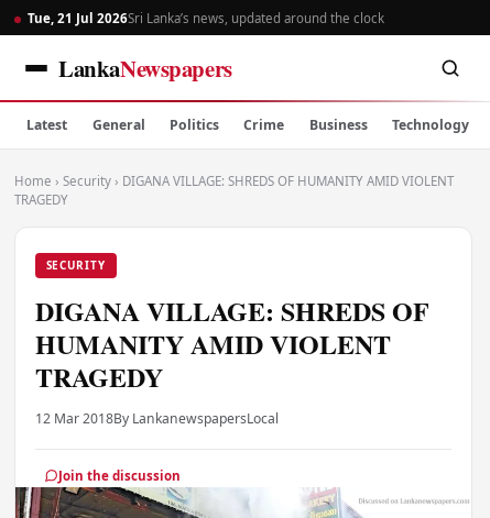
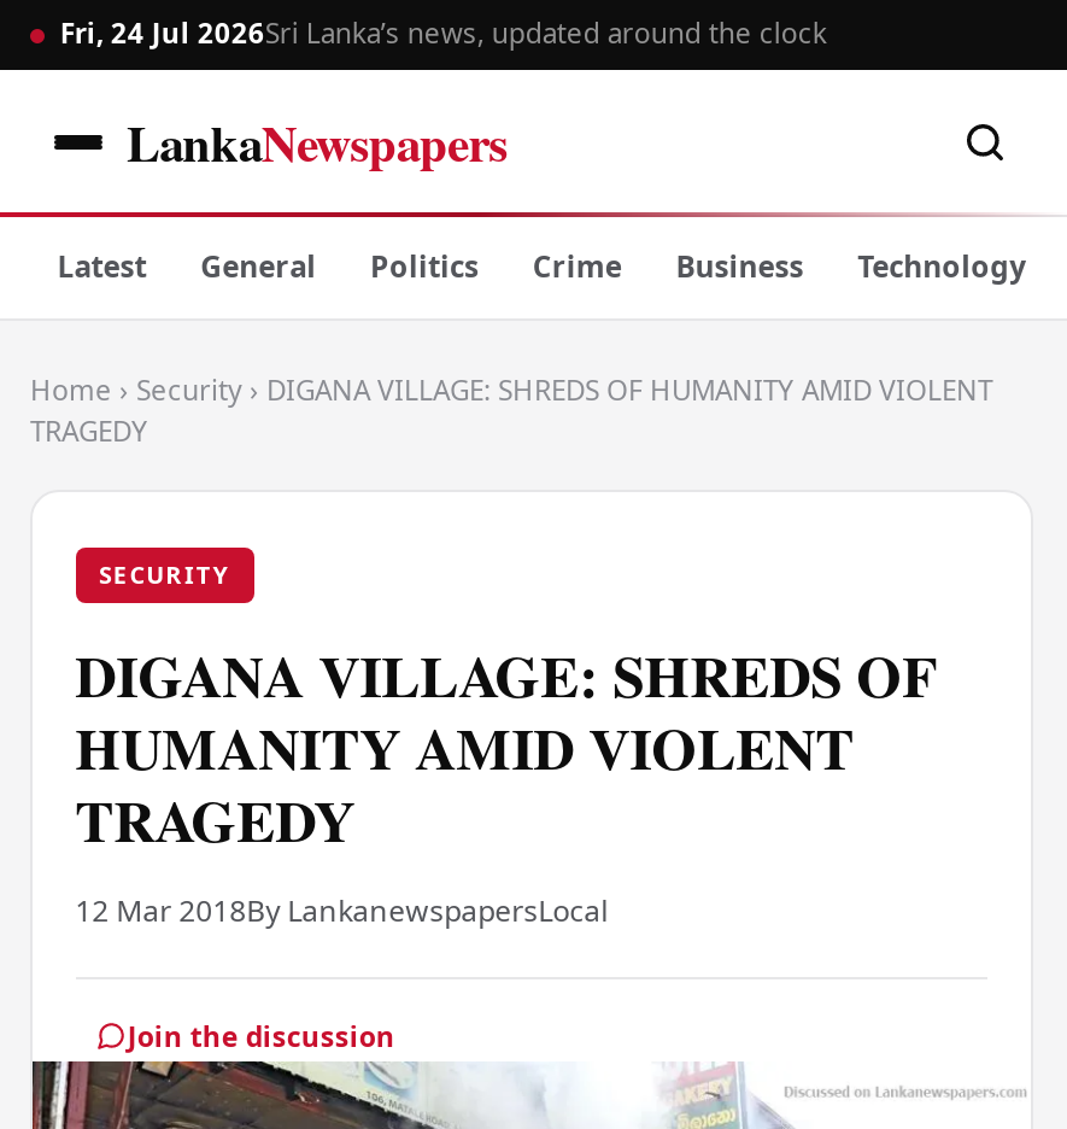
[28,9,385,26] Tue, 21 Jul 2026Sri Lanka’s news, updated around the clock -> [60,13,827,49] Fri, 24 Jul 2026Sri Lanka’s news, updated around the clock

